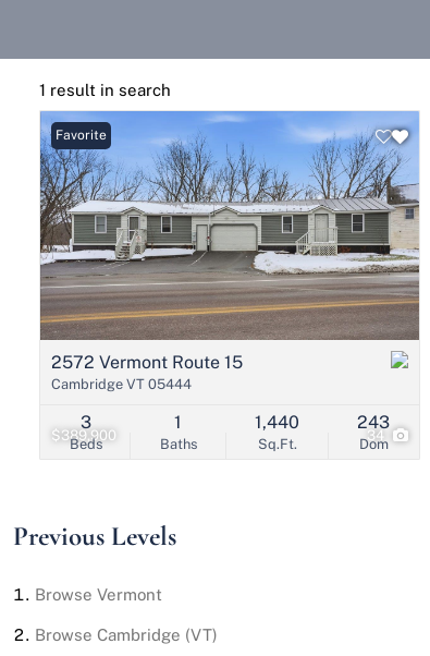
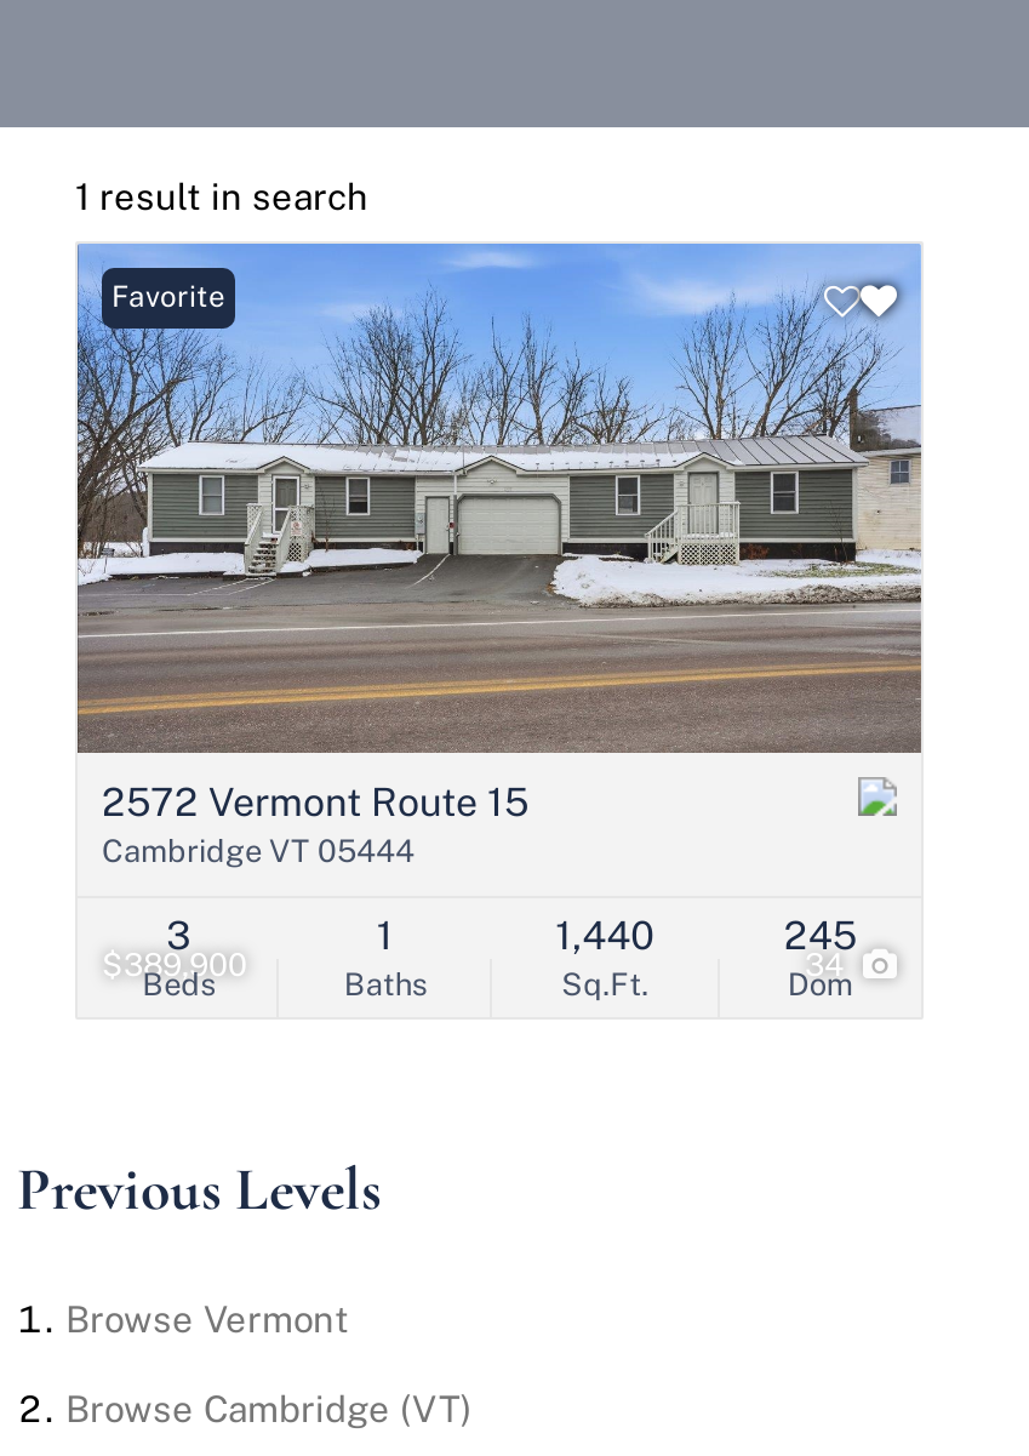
[357,412,390,433] 243 -> [784,913,857,959] 245

